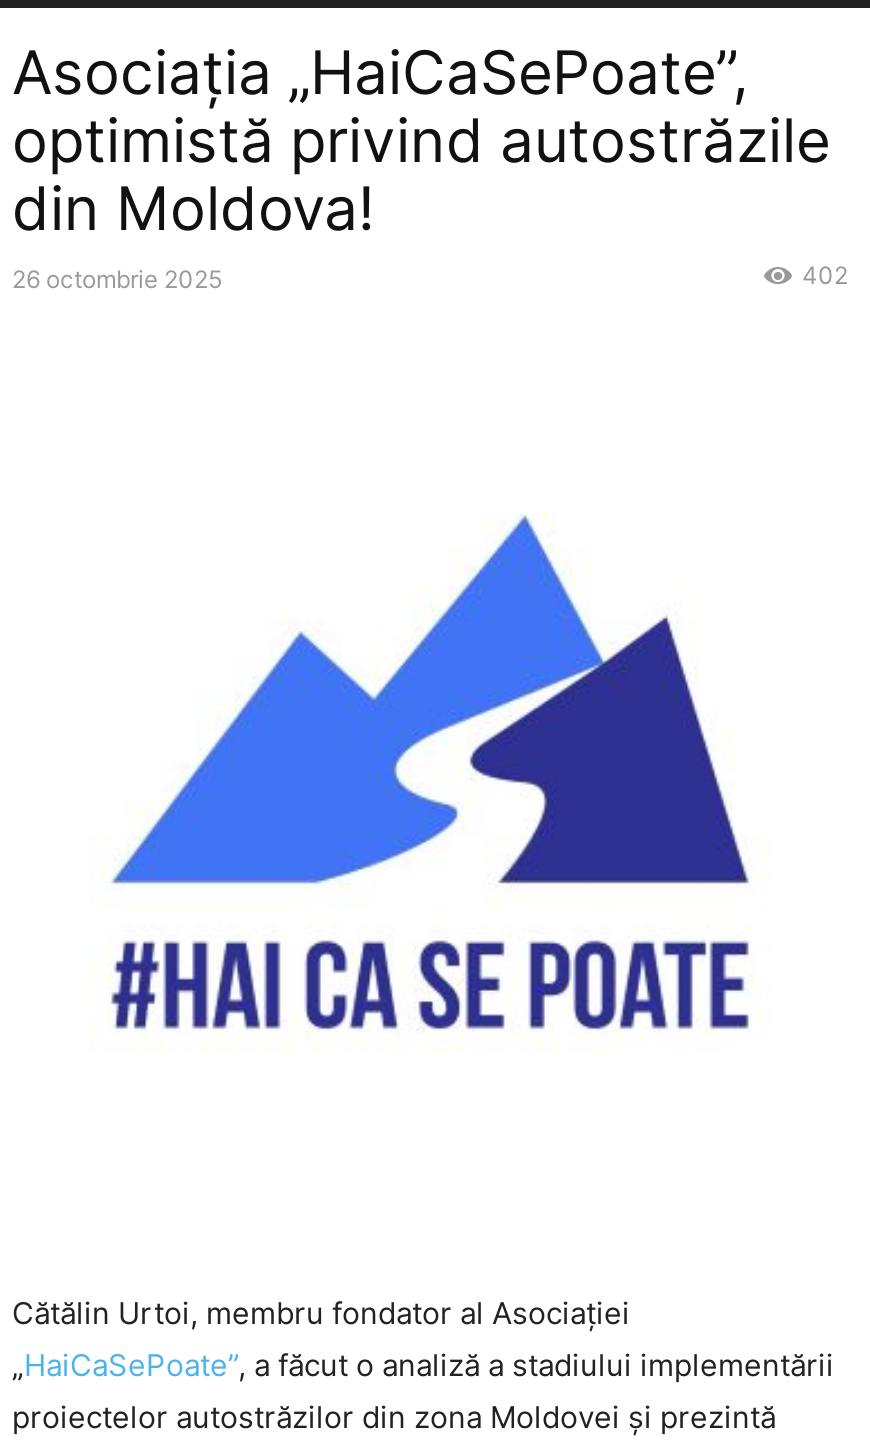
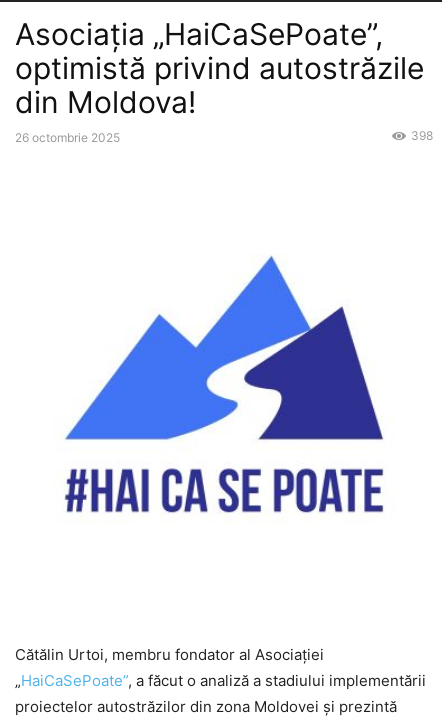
[802,260,848,290] 402 -> [411,128,433,143] 398

